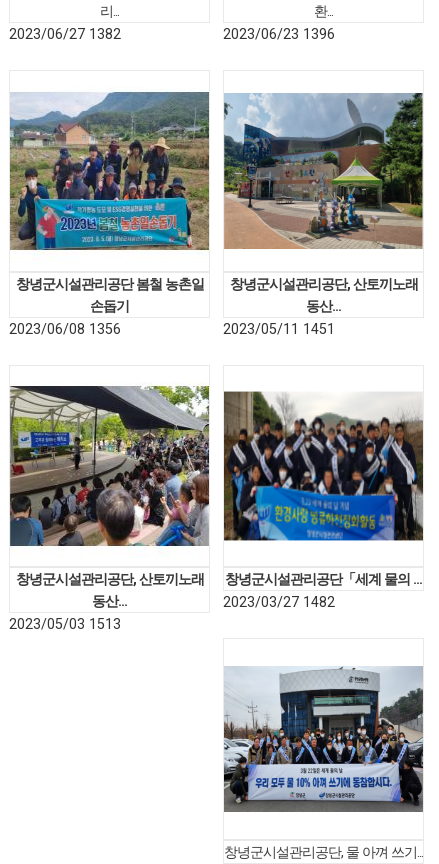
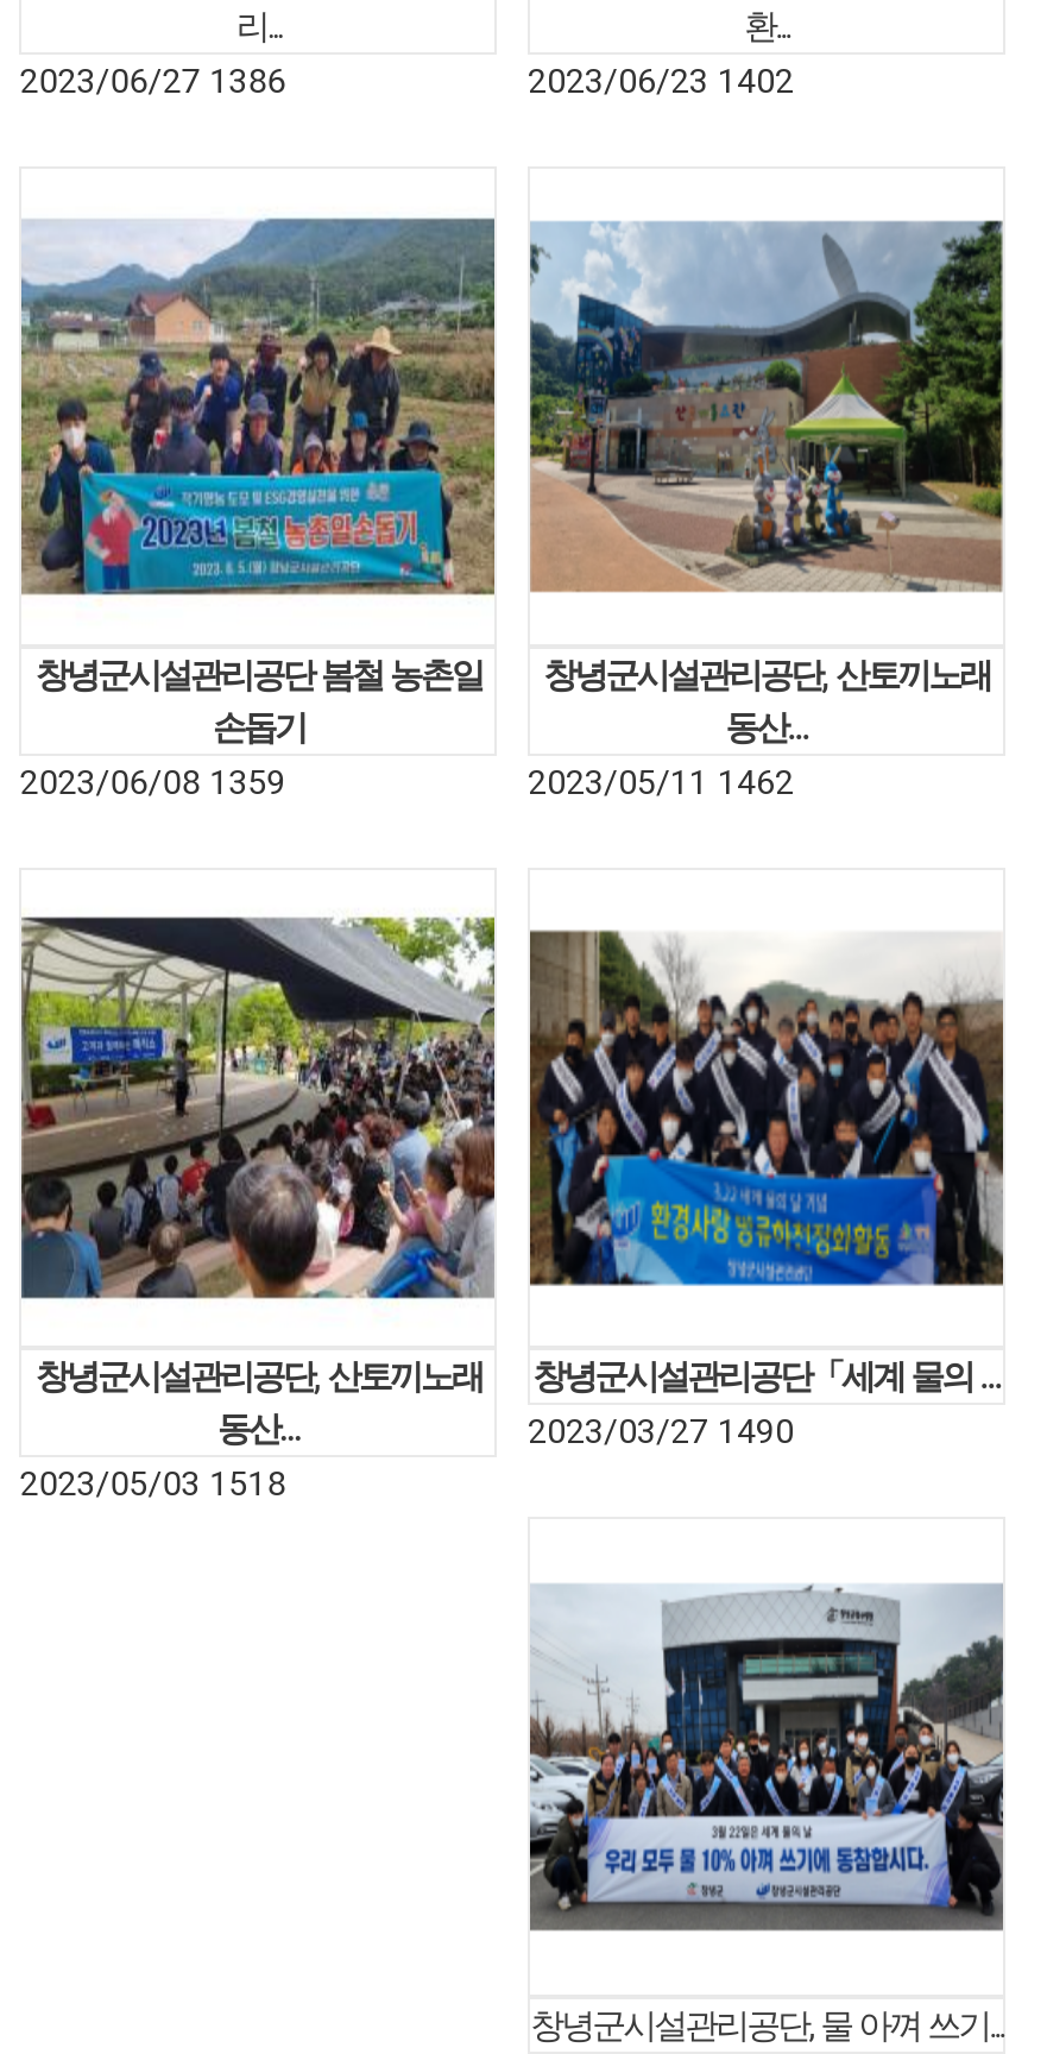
[9,26,121,42] 2023/06/27 1382 -> [19,62,286,100] 2023/06/27 1386
[223,26,335,42] 2023/06/23 1396 -> [528,62,794,100] 2023/06/23 1402
[9,321,121,337] 2023/06/08 1356 -> [19,763,286,801] 2023/06/08 1359
[223,321,335,337] 2023/05/11 1451 -> [528,763,794,801] 2023/05/11 1462
[223,594,335,610] 2023/03/27 1482 -> [528,1412,794,1450] 2023/03/27 1490
[9,616,121,632] 2023/05/03 1513 -> [19,1464,286,1502] 2023/05/03 1518

